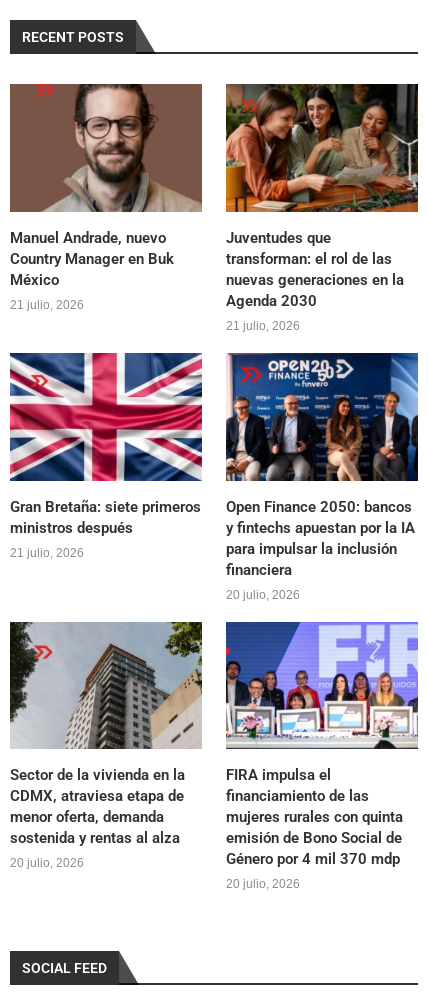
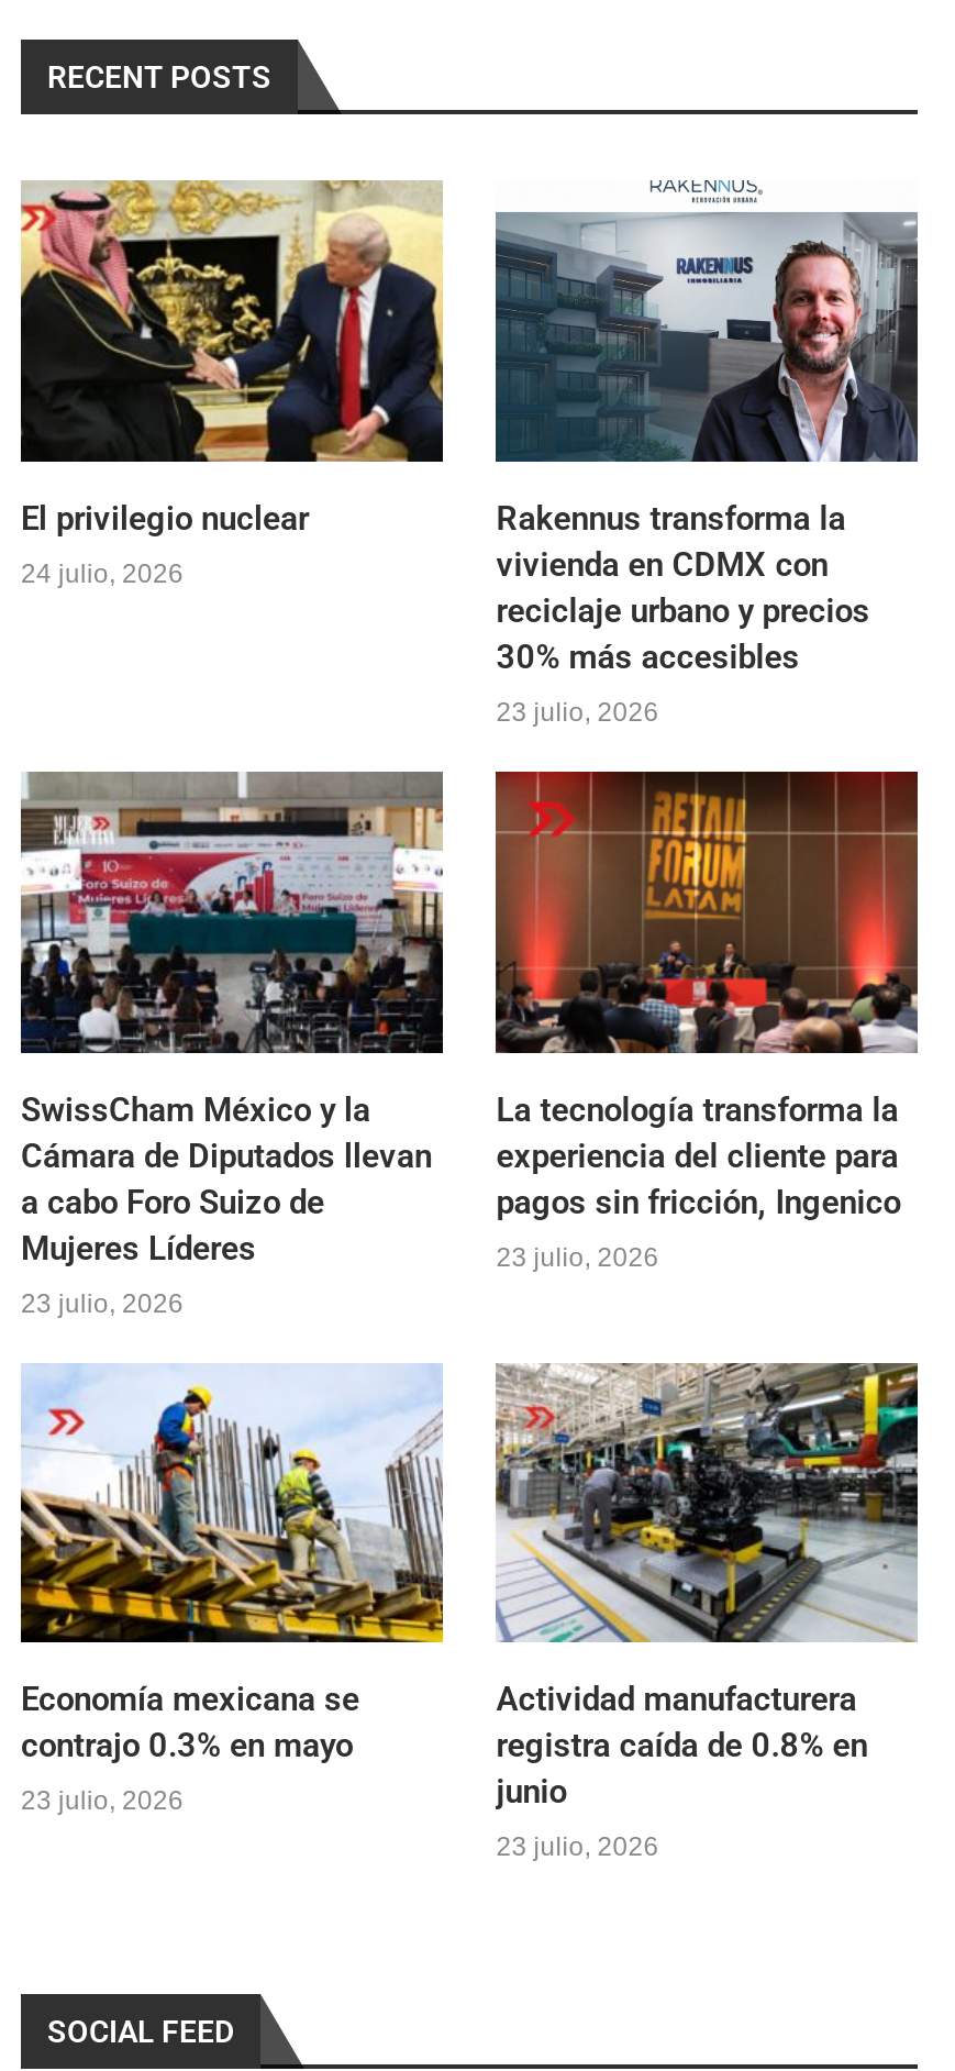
[9,83,203,289] [image] | Manuel Andrade, nuevo | Country Manager en Buk | México -> [19,178,445,538] [image] | El privilegio nuclear
[225,83,419,310] [image] | Juventudes que | transforman: el rol de las | nuevas generaciones en la | Agenda 2030 -> [493,180,918,677] [image] | Rakennus transforma la | vivienda en CDMX con | reciclaje urbano y precios | 30% más accesibles
[10,298,84,312] 21 julio, 2026 -> [21,558,184,589] 24 julio, 2026
[226,319,300,333] 21 julio, 2026 -> [496,696,659,727] 23 julio, 2026
[9,352,203,482] [image] -> [19,769,445,981] [image]
[226,352,419,482] [image] -> [493,769,920,981] [image]
[10,498,201,537] Gran Bretaña: siete primeros | ministros después -> [21,1090,432,1268] SwissCham México y la | Cámara de Diputados llevan | a cabo Foro Suizo de | Mujeres Líderes
[226,498,415,579] Open Finance 2050: bancos | y fintechs apuestan por la IA | para impulsar la inclusión | financiera -> [496,1090,900,1222] La tecnología transforma la | experiencia del cliente para | pagos sin fricción, Ingenico
[10,546,84,560] 21 julio, 2026 -> [21,1288,184,1318] 23 julio, 2026
[226,588,300,602] 20 julio, 2026 -> [496,1242,659,1272] 23 julio, 2026
[9,621,203,847] [image] | Sector de la vivienda en la | CDMX, atraviesa etapa de | menor oferta, demanda | sostenida y rentas al alza -> [21,1363,445,1767] [image] | Economía mexicana se | contrajo 0.3% en mayo
[225,621,419,868] [image] | FIRA impulsa el | financiamiento de las | mujeres rurales con quinta | emisión de Bono Social de | Género por 4 mil 370 mdp -> [496,1361,920,1813] [image] | Actividad manufacturera | registra caída de 0.8% en | junio
[10,856,84,870] 20 julio, 2026 -> [21,1786,184,1817] 23 julio, 2026
[226,877,300,891] 20 julio, 2026 -> [496,1832,659,1863] 23 julio, 2026

